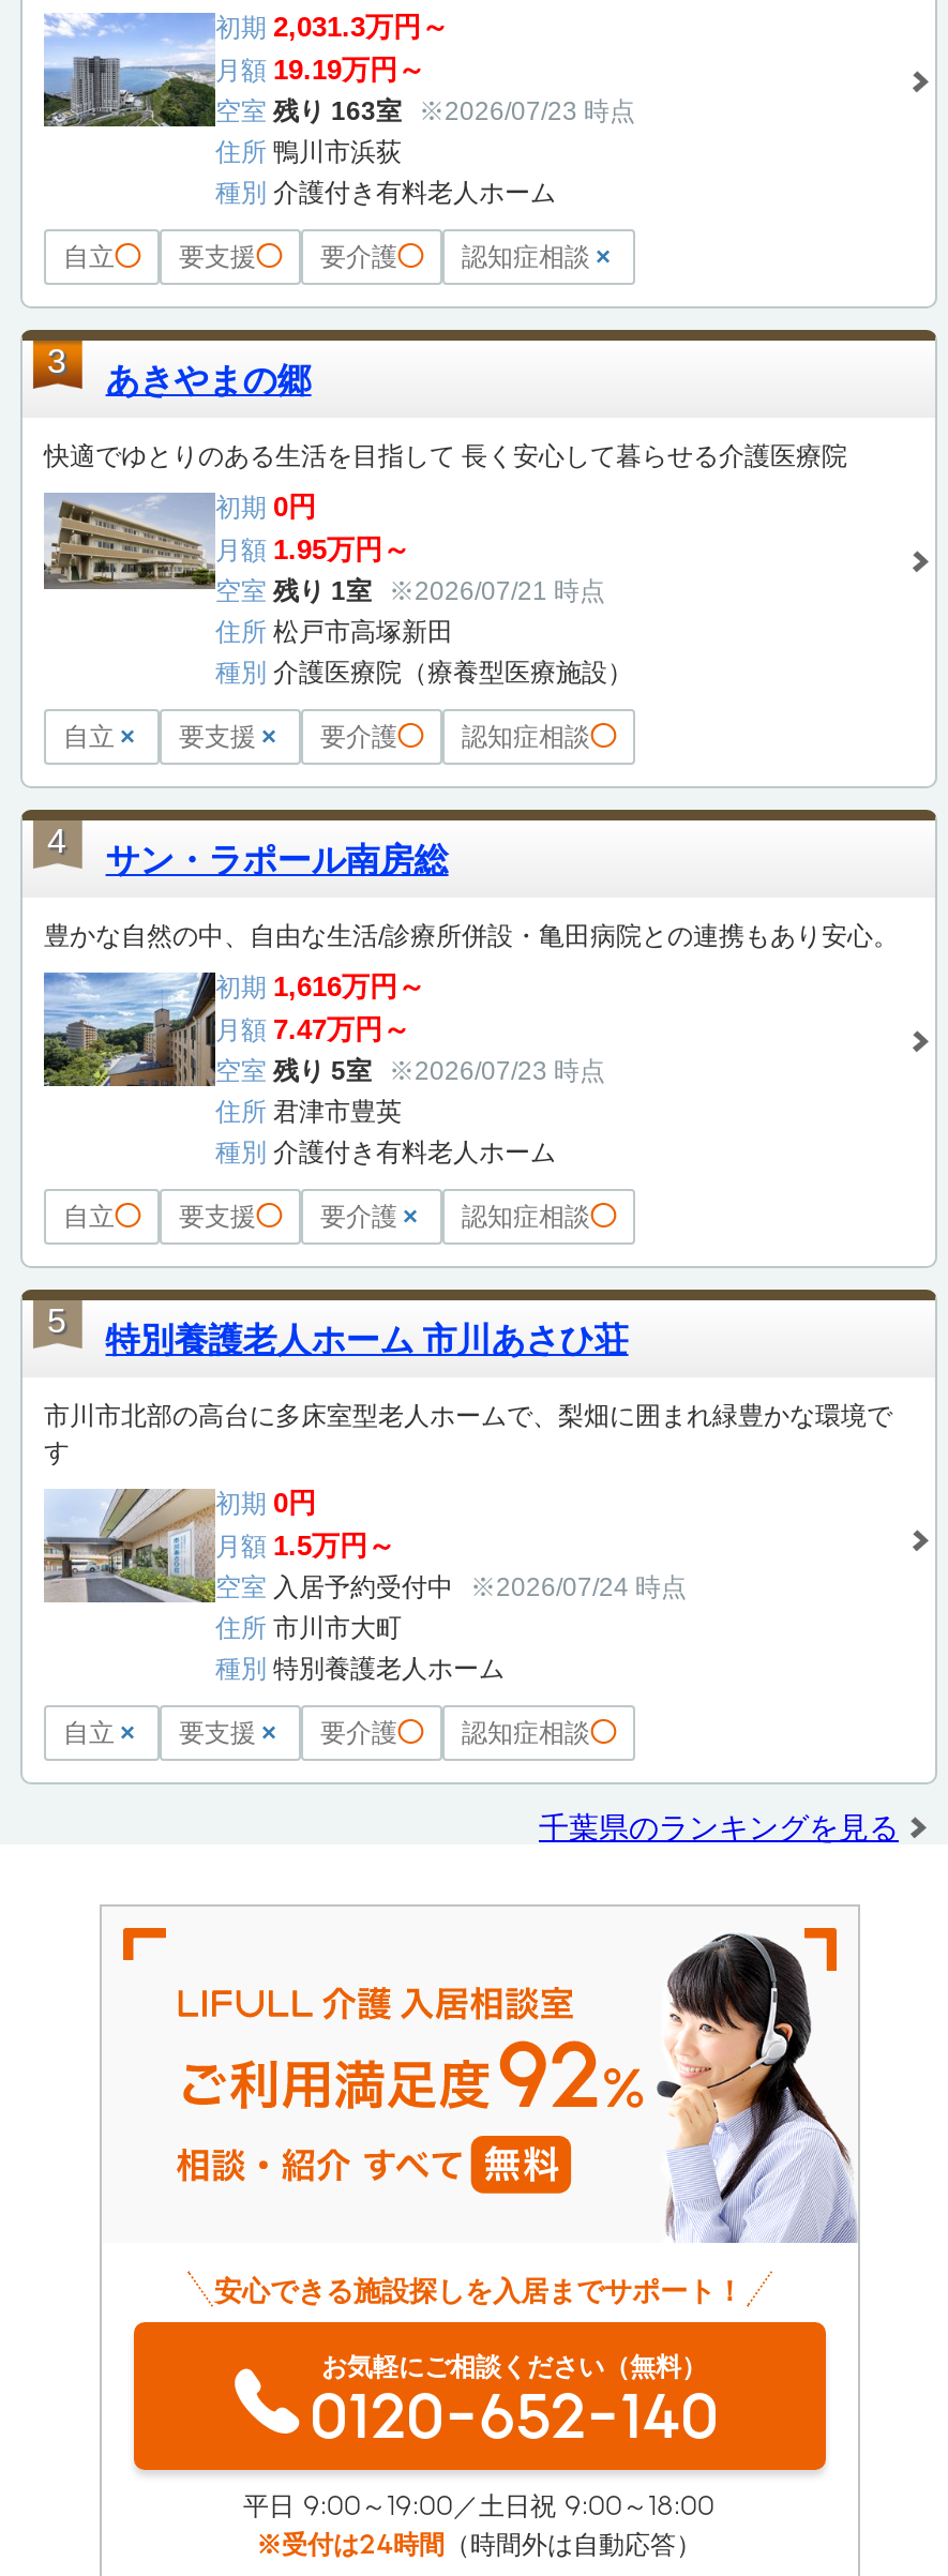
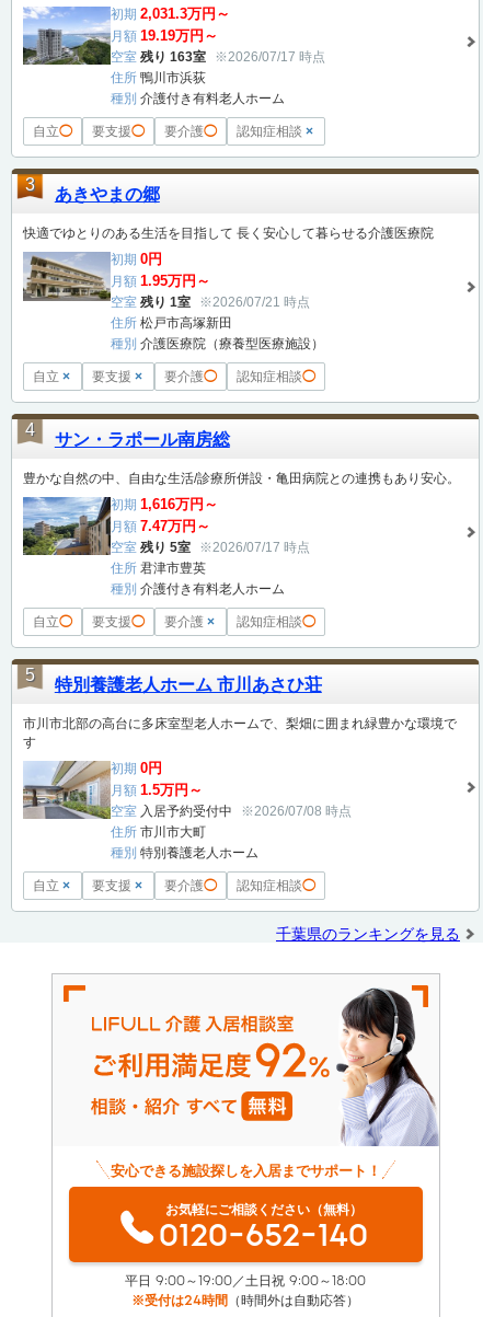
[215,96,635,126] 空室 残り 163室 ※2026/07/23 時点 -> [111,49,325,65] 空室 残り 163室 ※2026/07/17 時点
[215,1055,605,1085] 空室 残り 5室 ※2026/07/23 時点 -> [111,540,310,555] 空室 残り 5室 ※2026/07/17 時点
[215,1572,687,1602] 空室 入居予約受付中 ※2026/07/24 時点 -> [111,804,352,819] 空室 入居予約受付中 ※2026/07/08 時点

